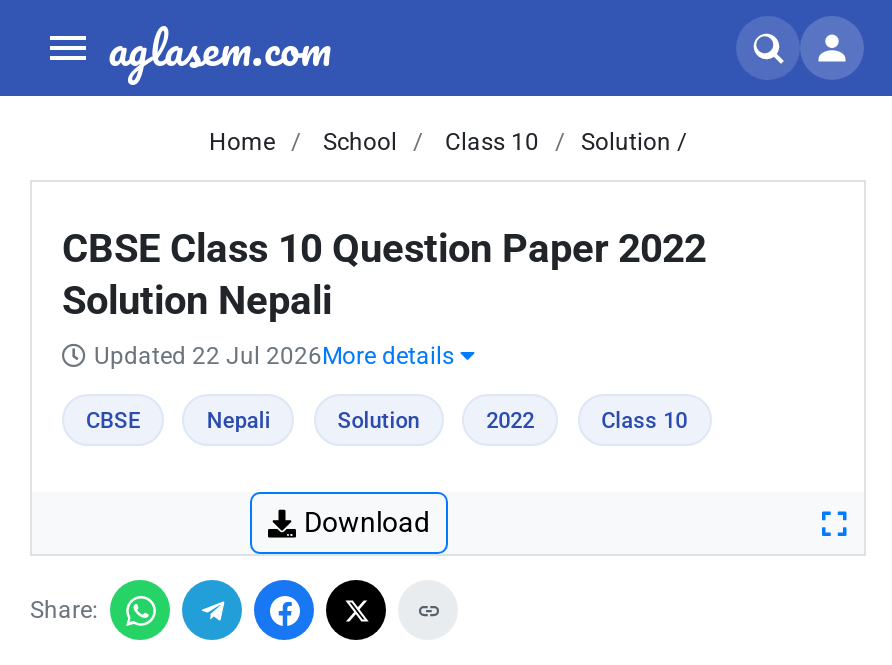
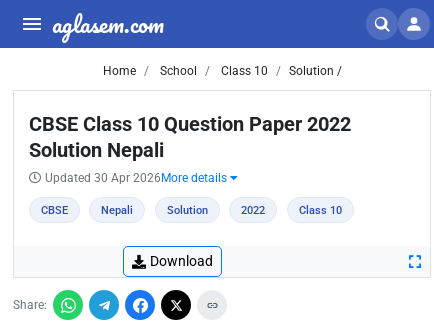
[94,342,460,370] Updated 22 Jul 2026More details -> [45,171,230,185] Updated 30 Apr 2026More details

